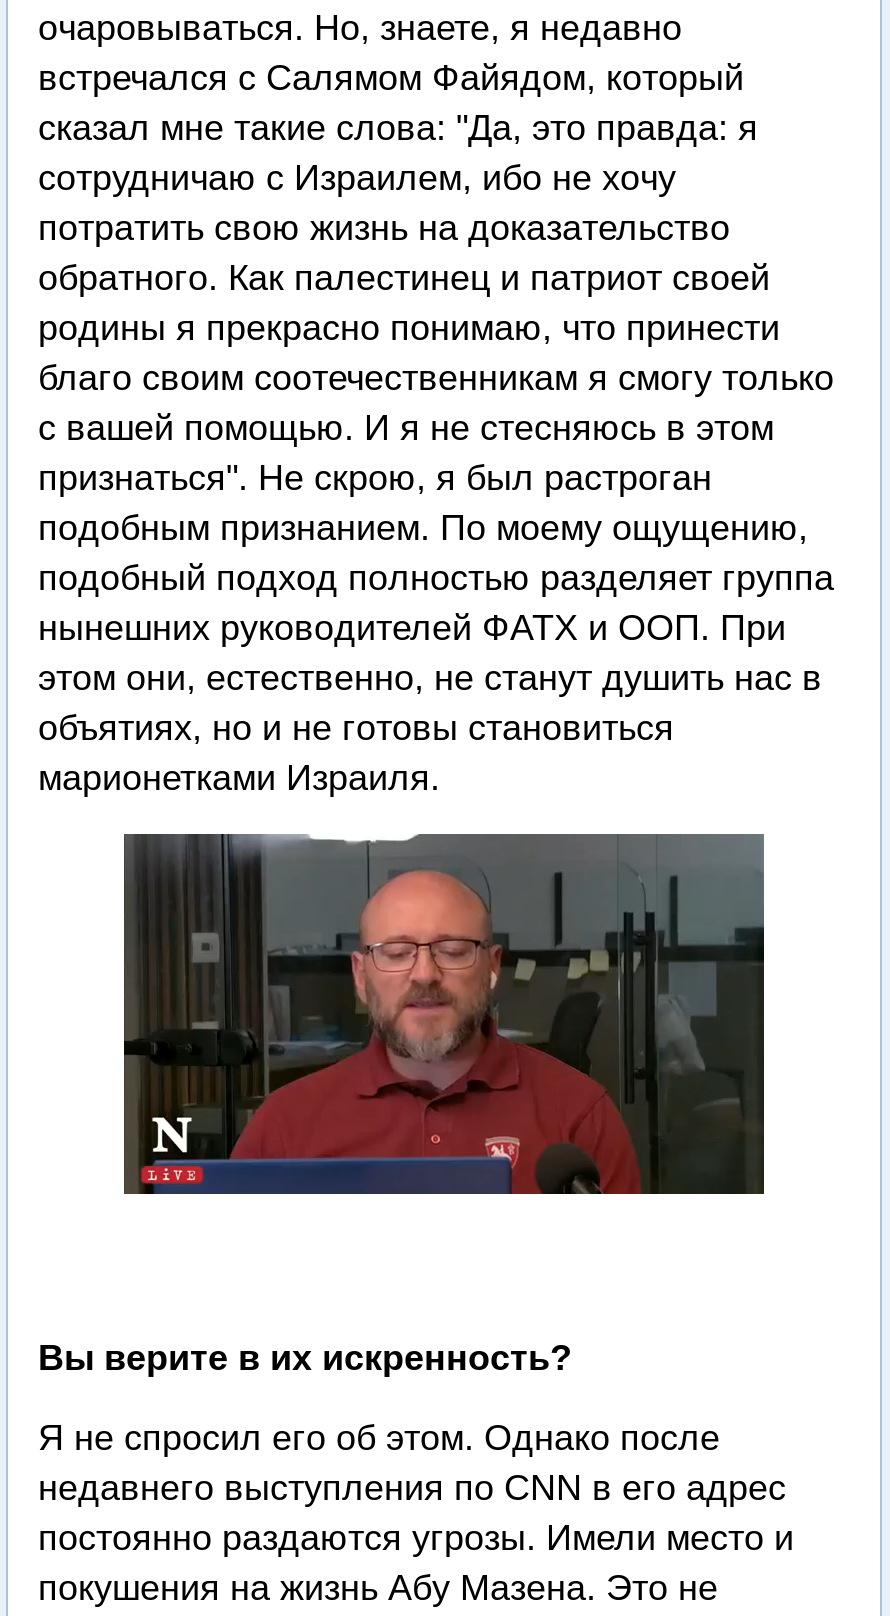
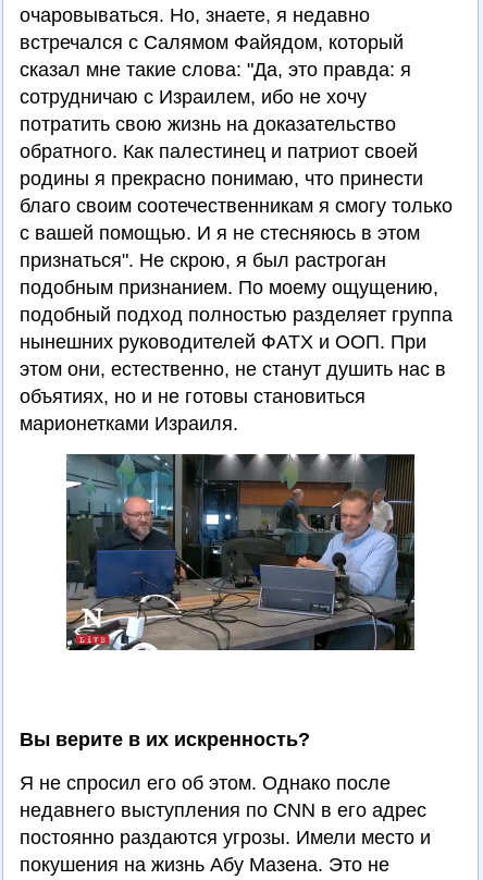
[122,832,766,1196] [image] -> [65,453,416,651] [image]

